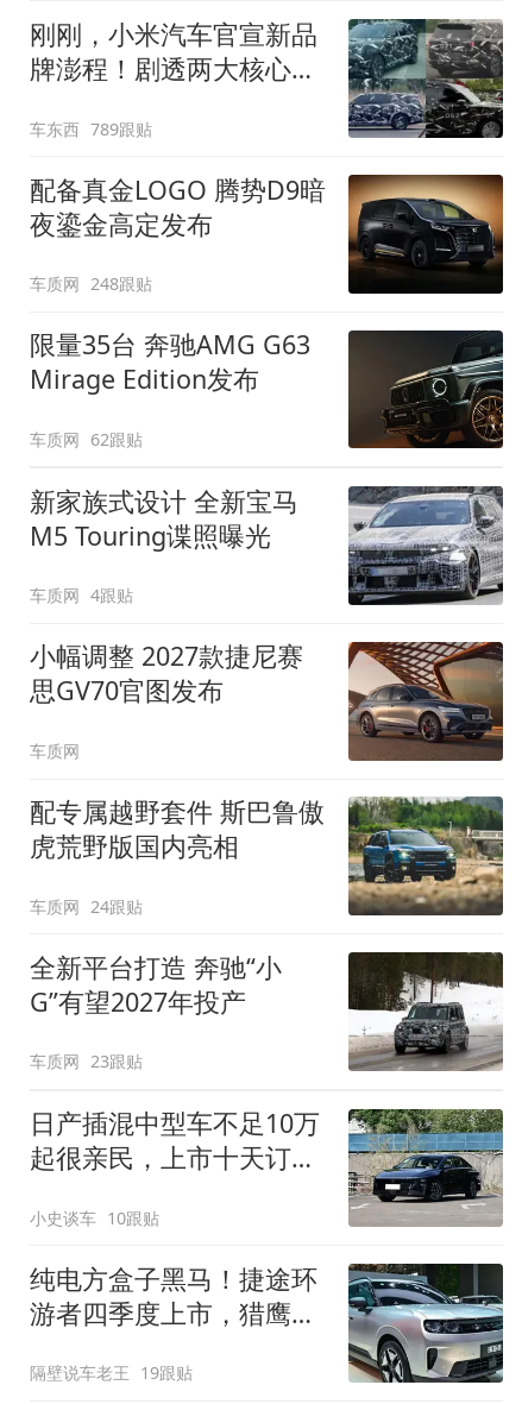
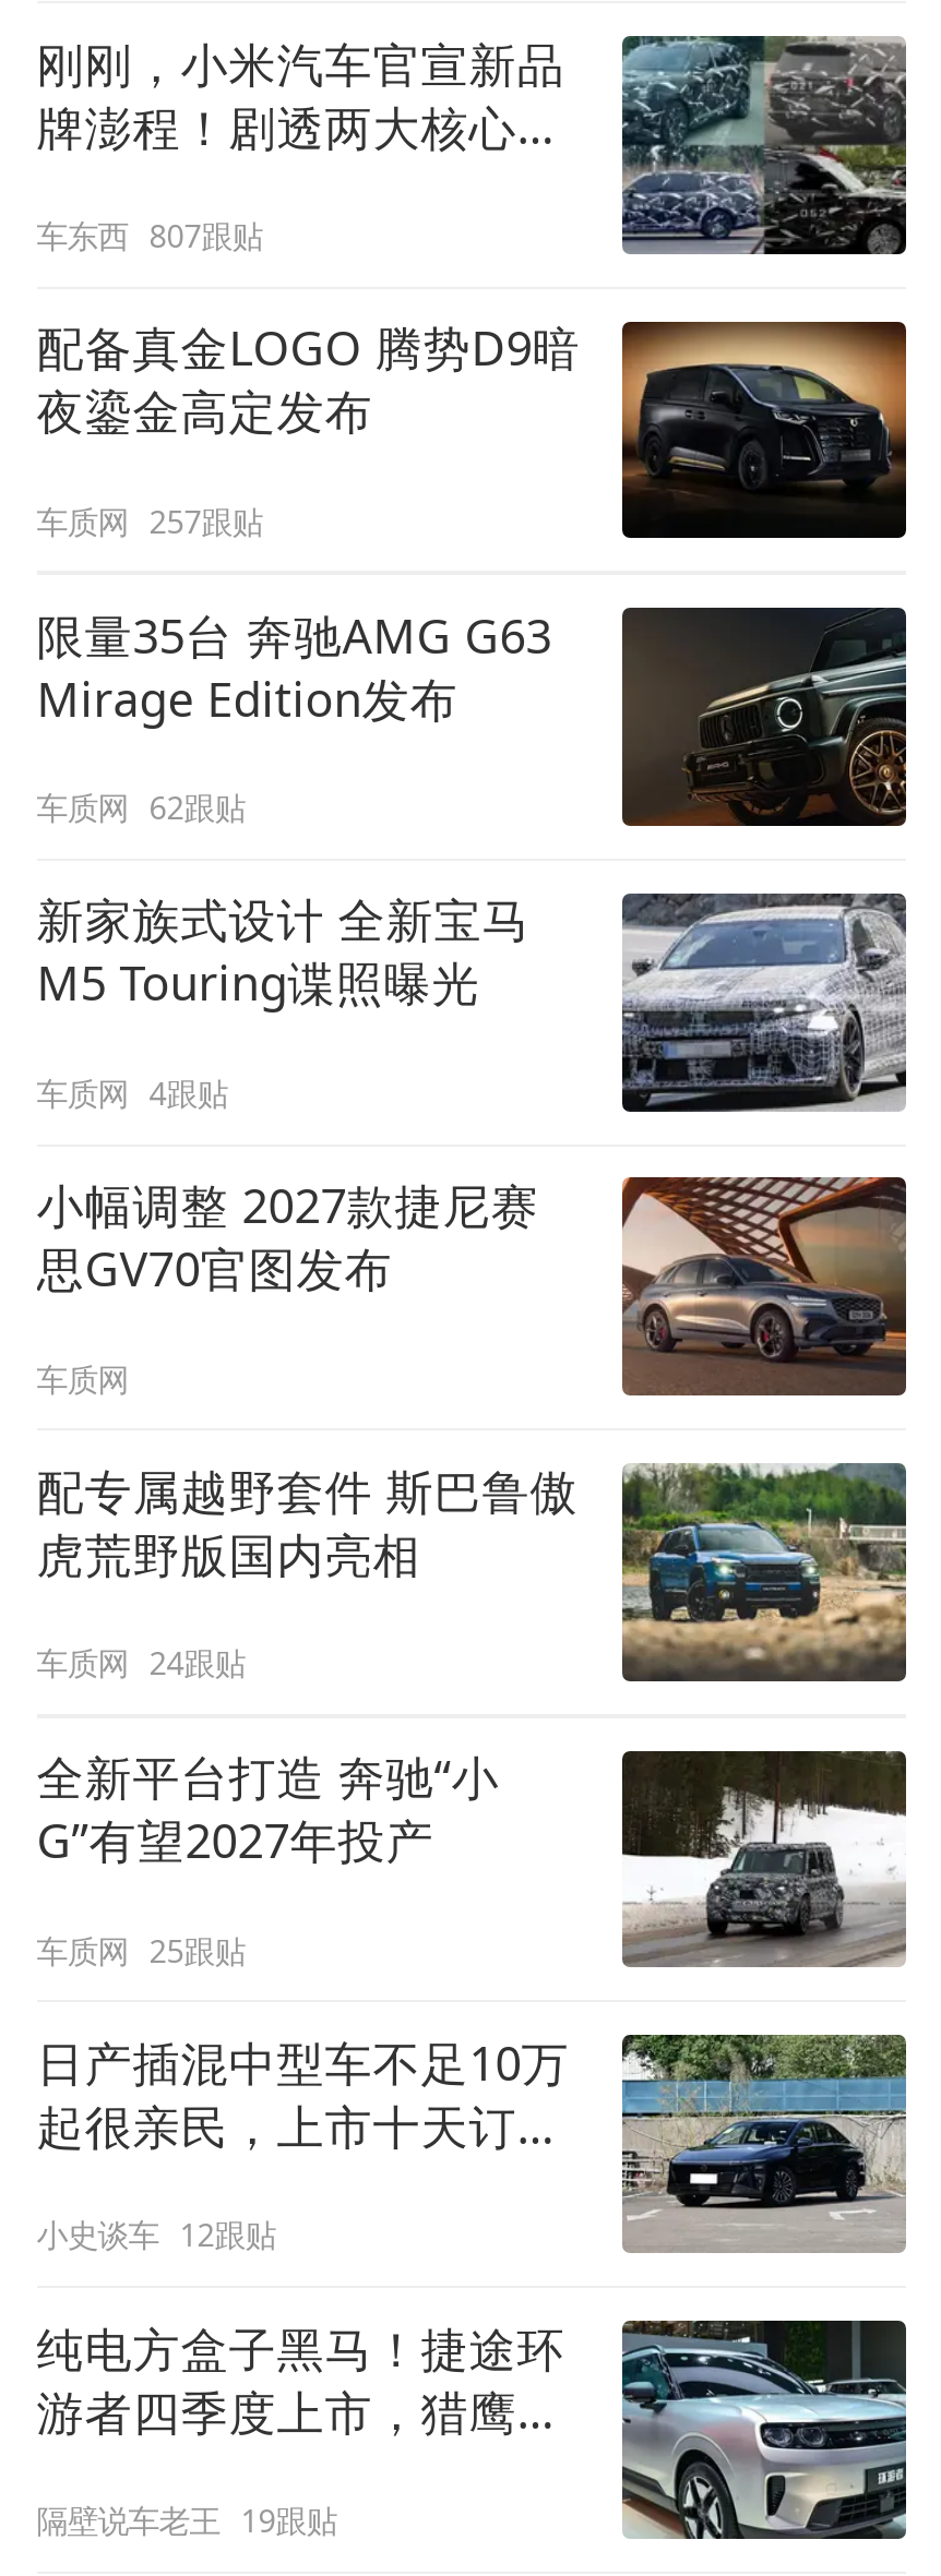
[29,117,153,140] 车东西 789跟贴 -> [36,215,263,256] 车东西 807跟贴
[29,272,153,295] 车质网 248跟贴 -> [36,500,263,542] 车质网 257跟贴
[29,1050,143,1073] 车质网 23跟贴 -> [36,1929,245,1971] 车质网 25跟贴
[29,1206,160,1229] 小史谈车 10跟贴 -> [36,2214,276,2256] 小史谈车 12跟贴

